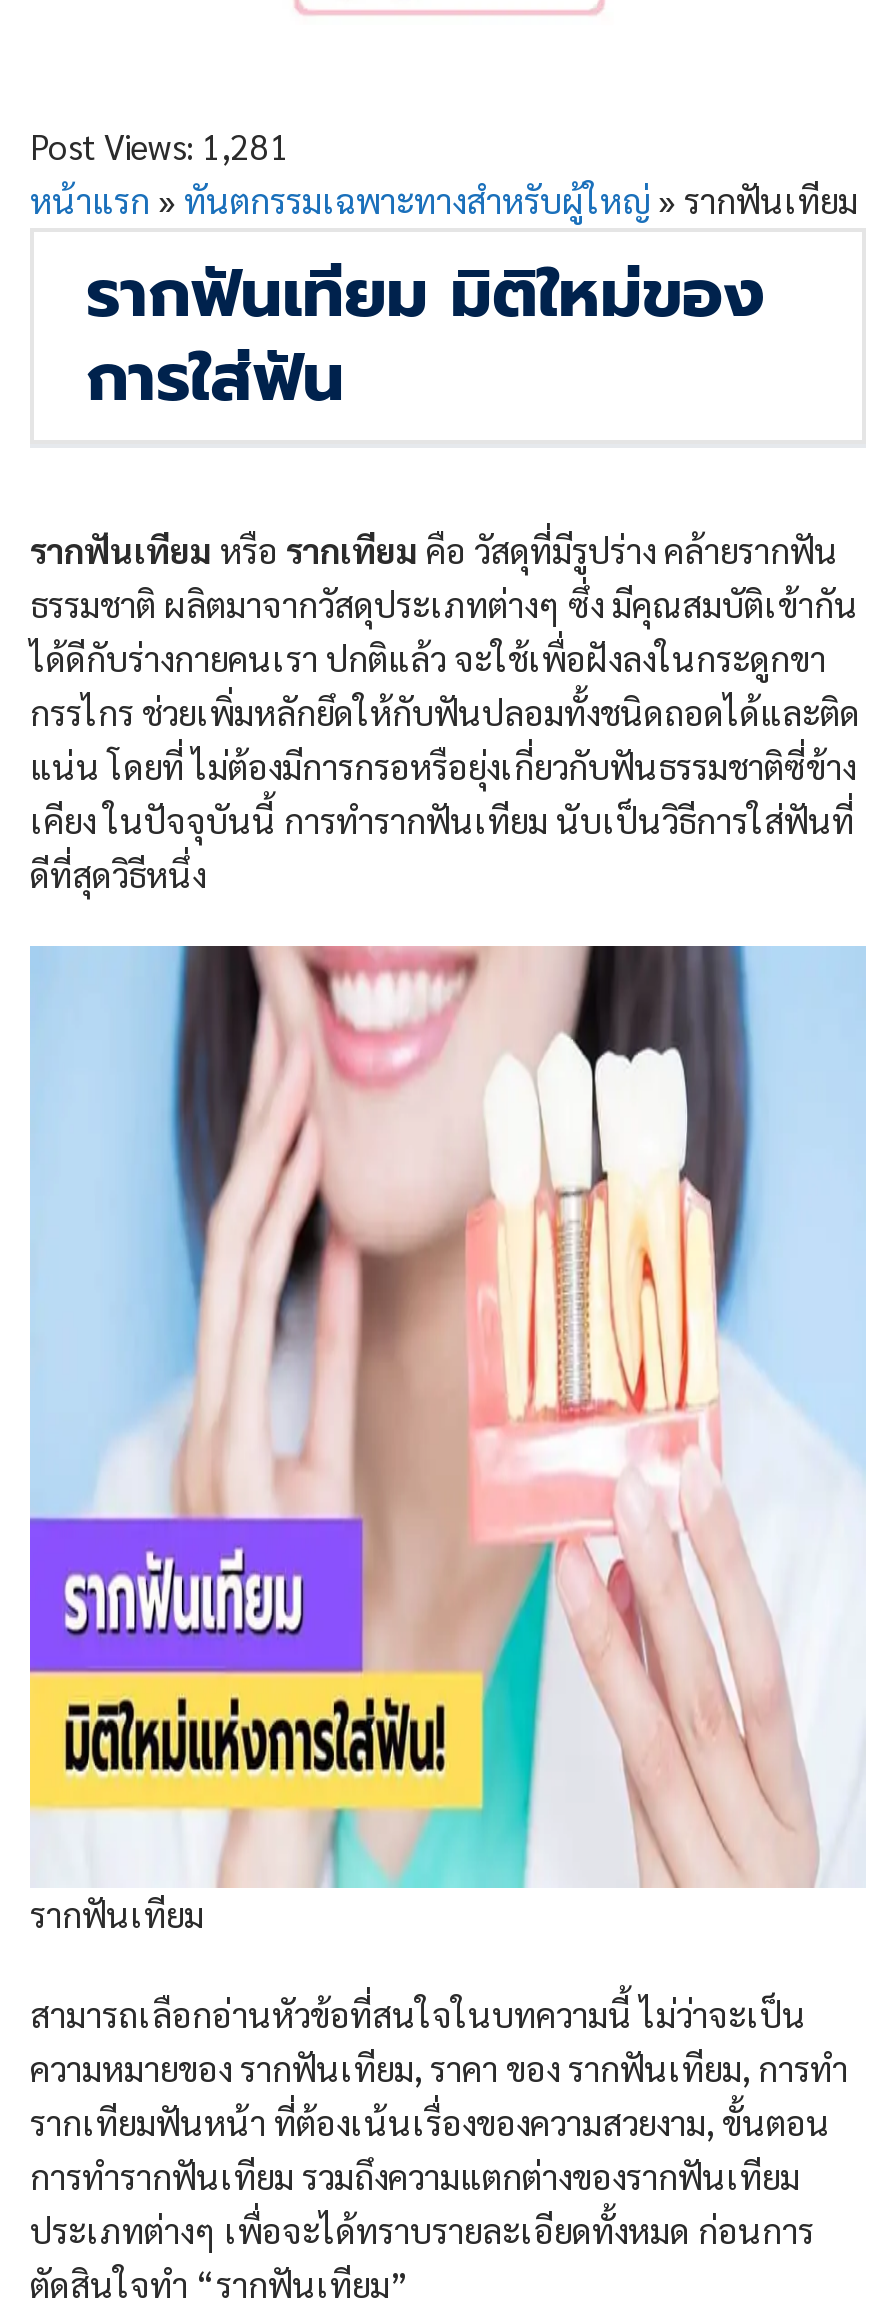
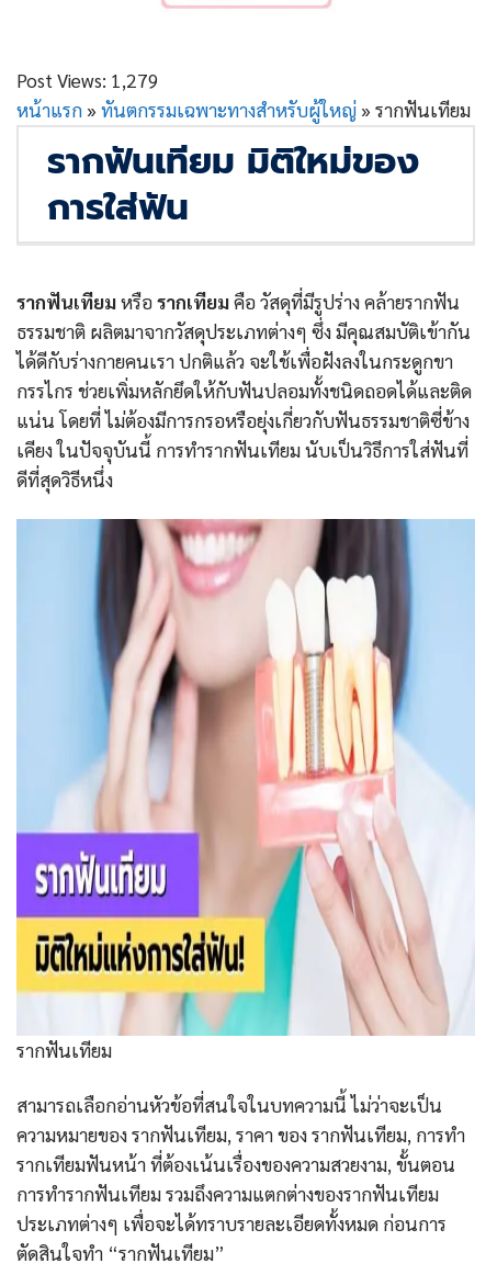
[30,124,290,168] Post Views: 1,281 -> [16,68,159,92] Post Views: 1,279

